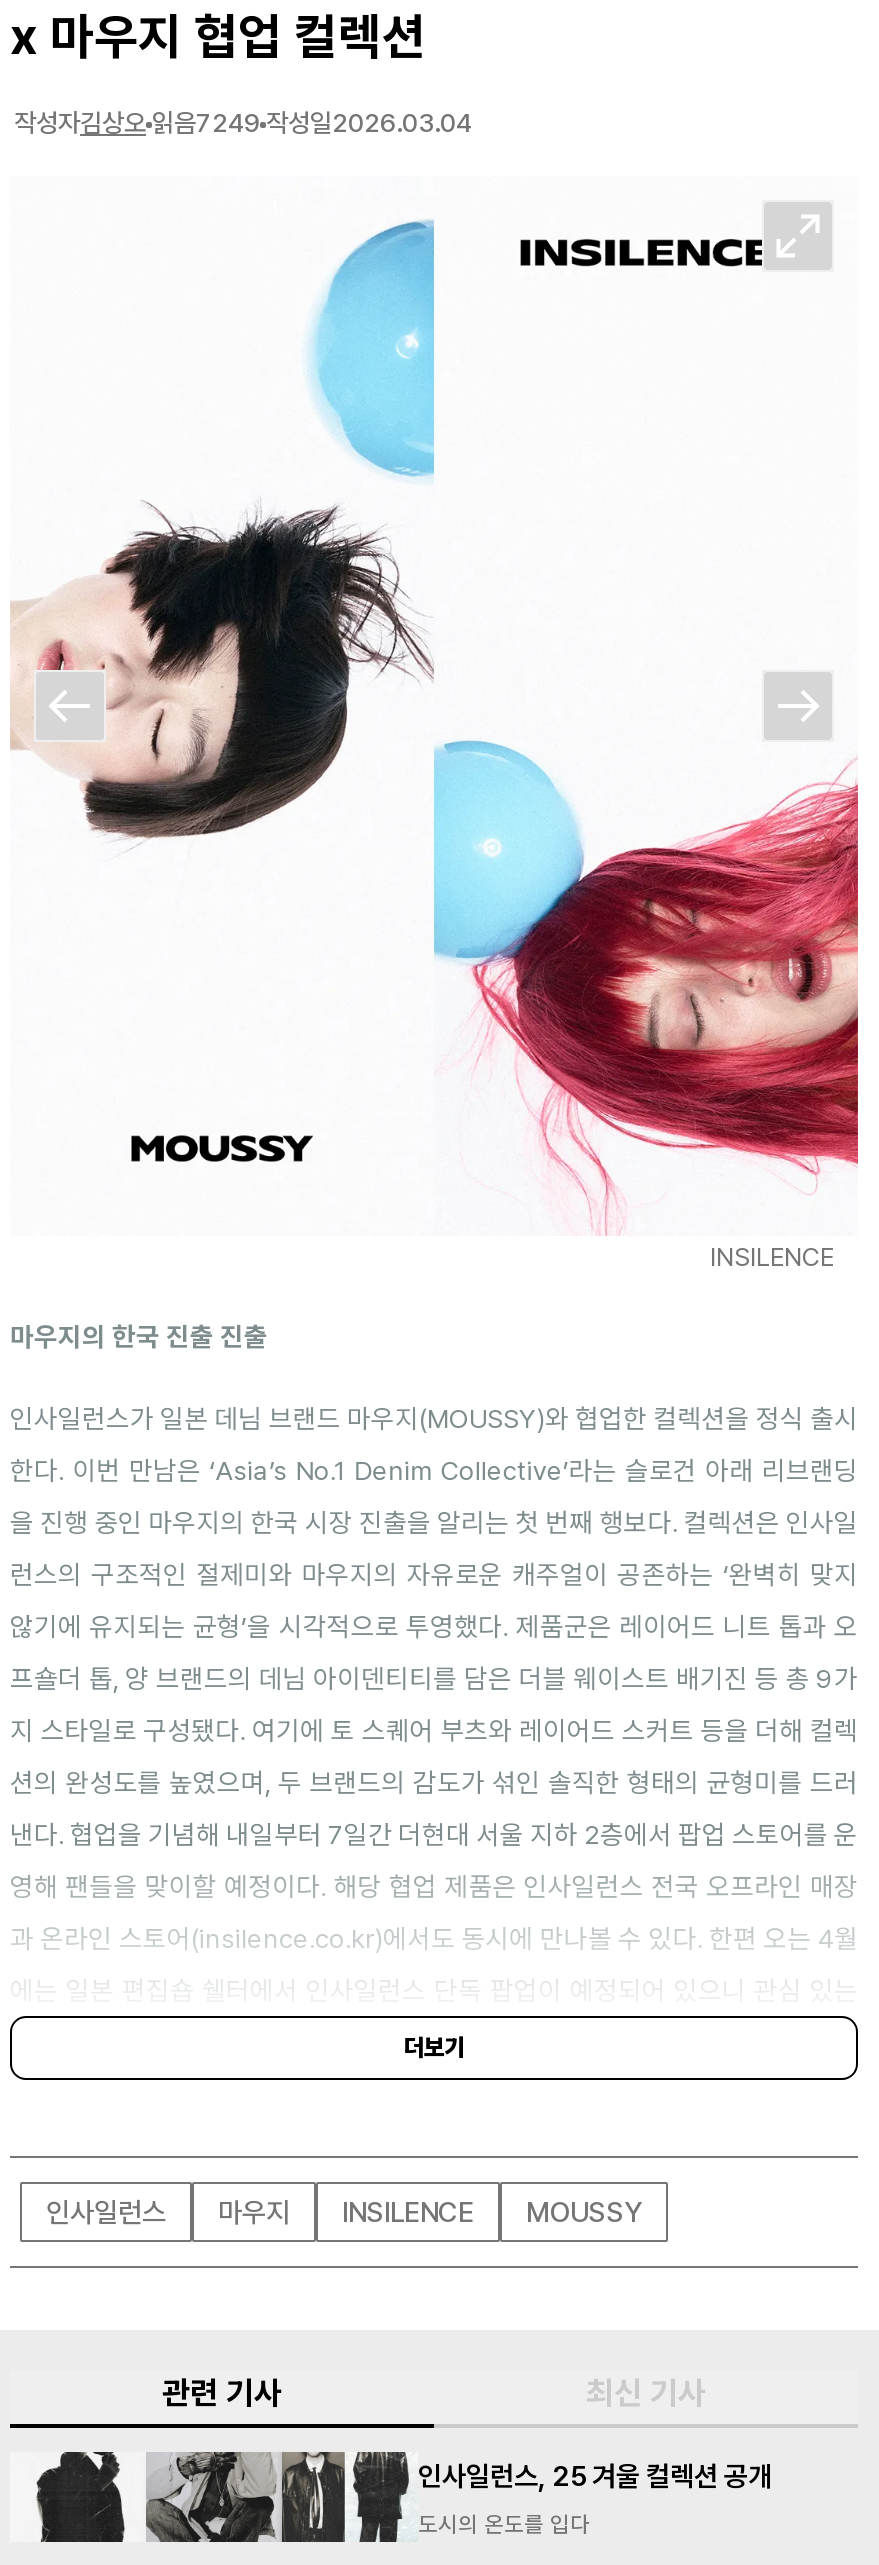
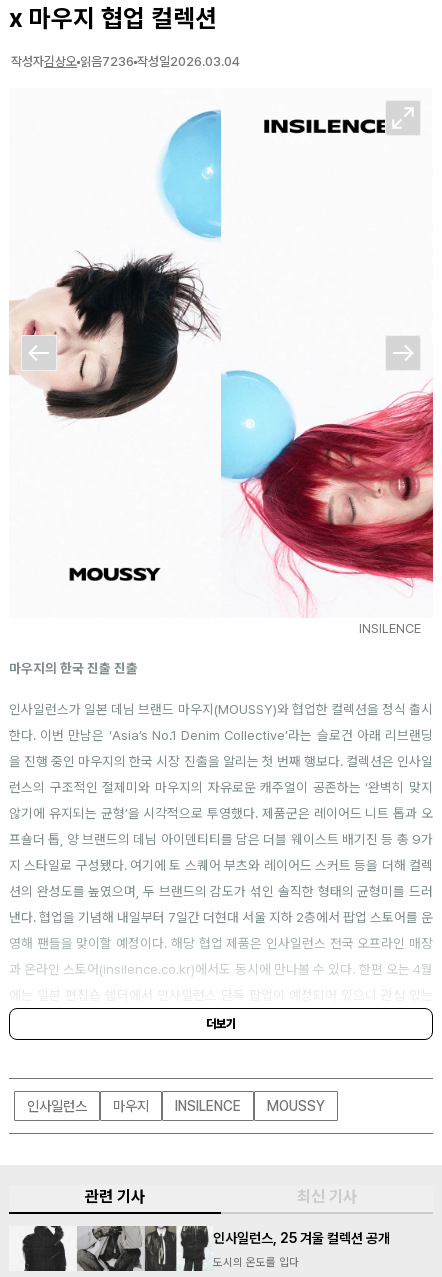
[14,108,472,138] 작성자김상오 읽음7249 작성일2026.03.04 -> [11,54,240,69] 작성자김상오 읽음7236 작성일2026.03.04

